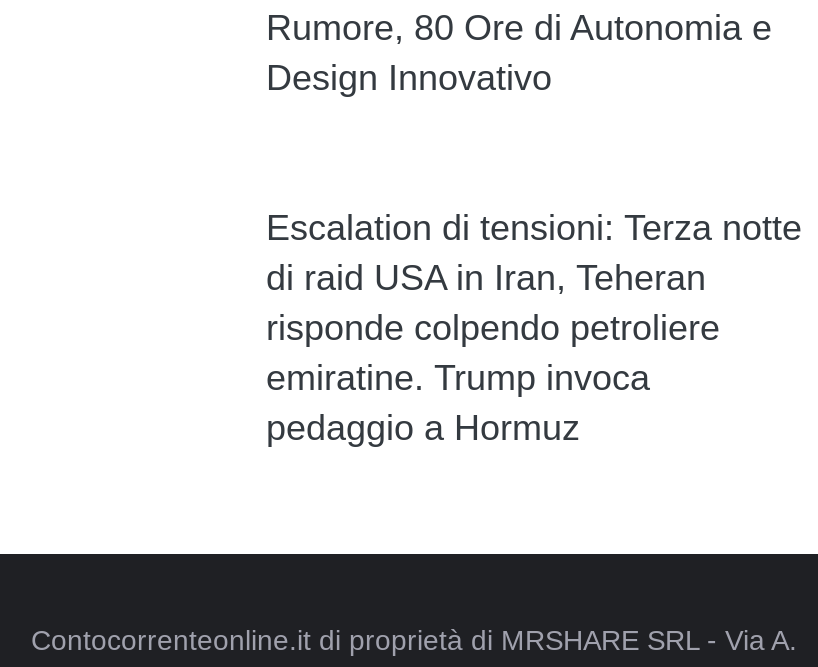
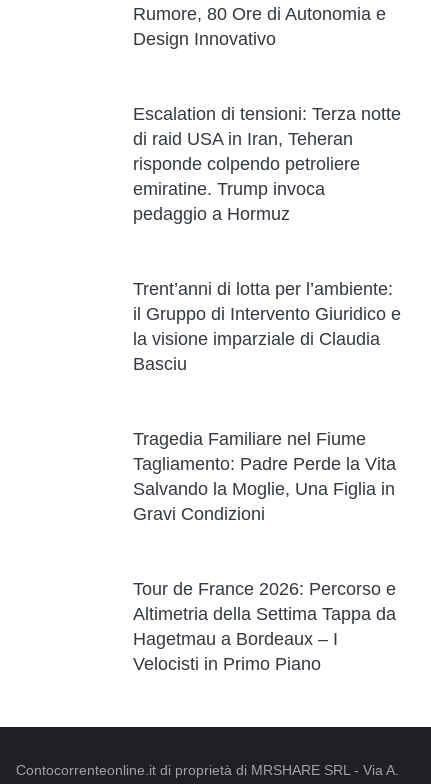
none -> [133,279,401,374] Trent’anni di lotta per l’ambiente: | il Gruppo di Intervento Giuridico e | la visione imparziale di Claudia | Basciu
none -> [133,429,396,524] Tragedia Familiare nel Fiume | Tagliamento: Padre Perde la Vita | Salvando la Moglie, Una Figlia in | Gravi Condizioni
none -> [133,579,396,674] Tour de France 2026: Percorso e | Altimetria della Settima Tappa da | Hagetmau a Bordeaux – I | Velocisti in Primo Piano

